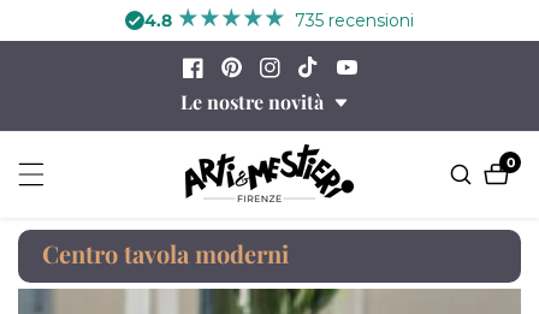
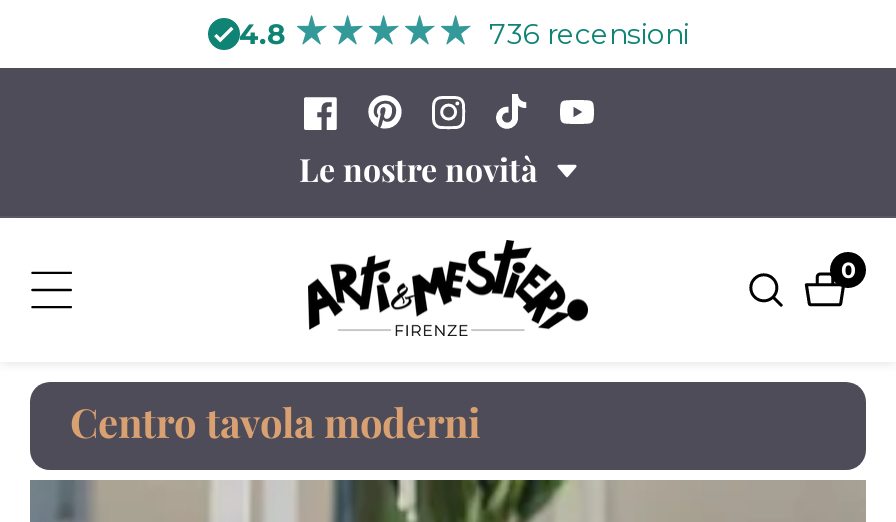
[295,10,414,31] 735 recensioni -> [489,16,689,52] 736 recensioni

